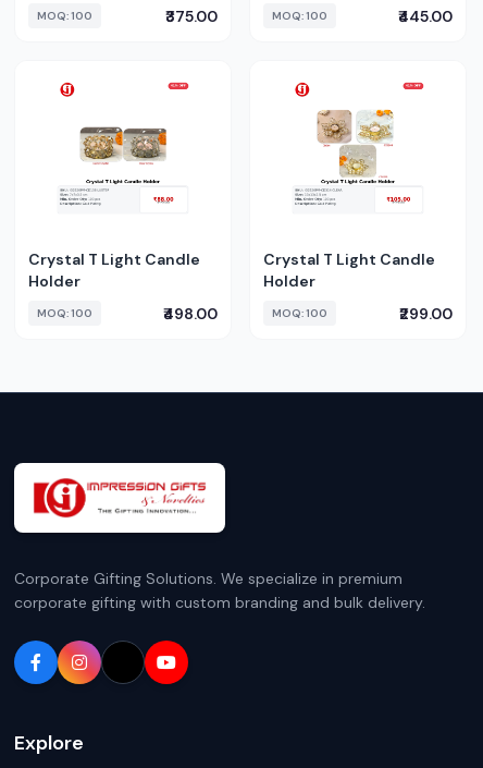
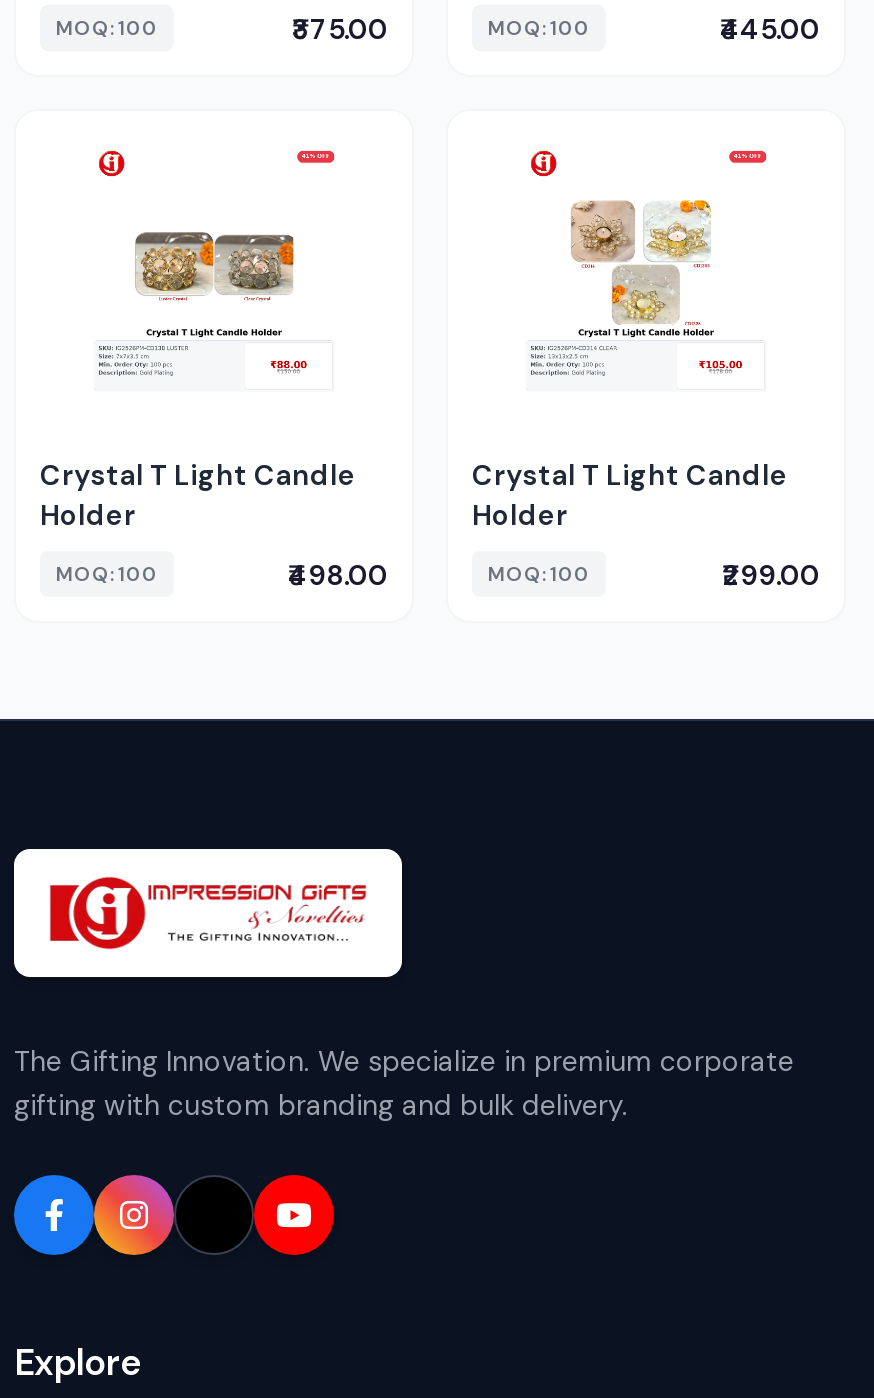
[14,569,425,612] Corporate Gifting Solutions. We specialize in premium | corporate gifting with custom branding and bulk delivery. -> [14,1043,794,1123] The Gifting Innovation. We specialize in premium corporate | gifting with custom branding and bulk delivery.

